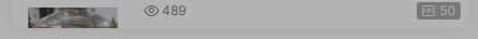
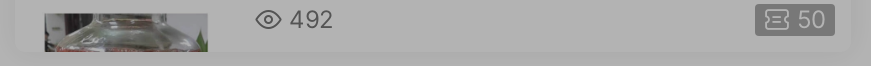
[159,2,186,18] 489 -> [283,4,333,34] 492

